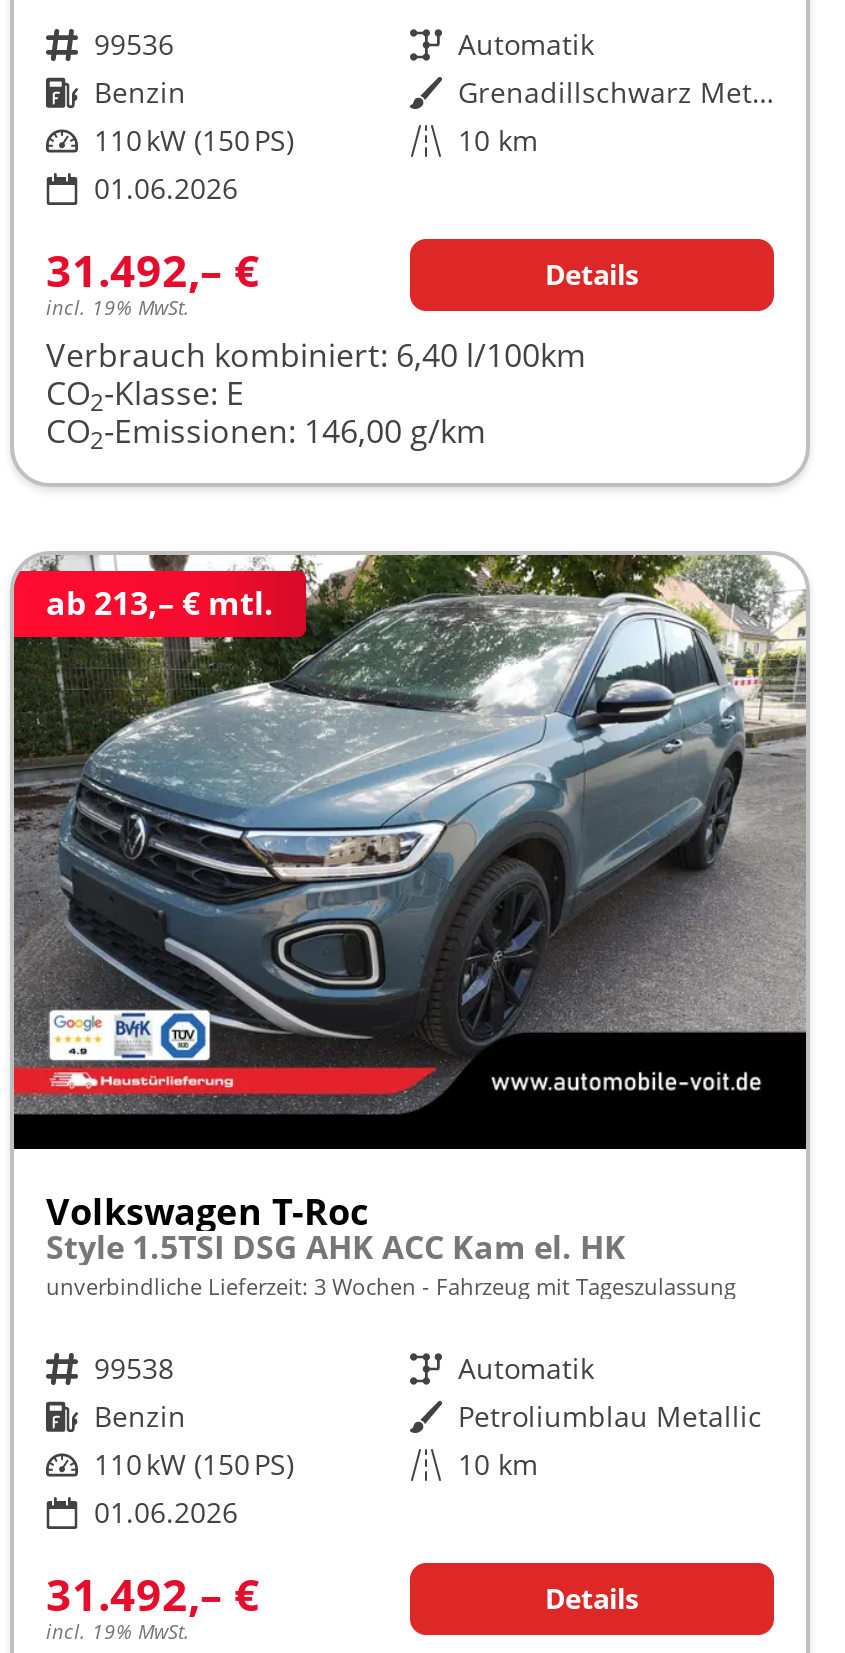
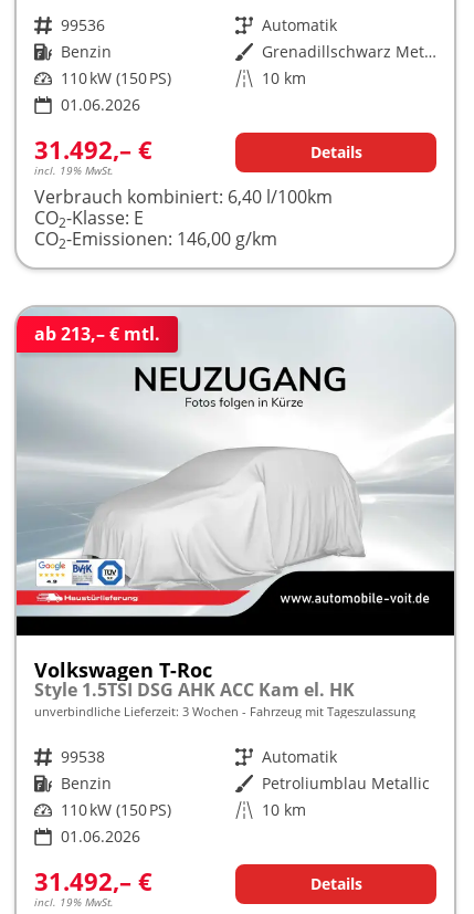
[12,553,808,1113] [image] -> [17,307,454,617] [image]

